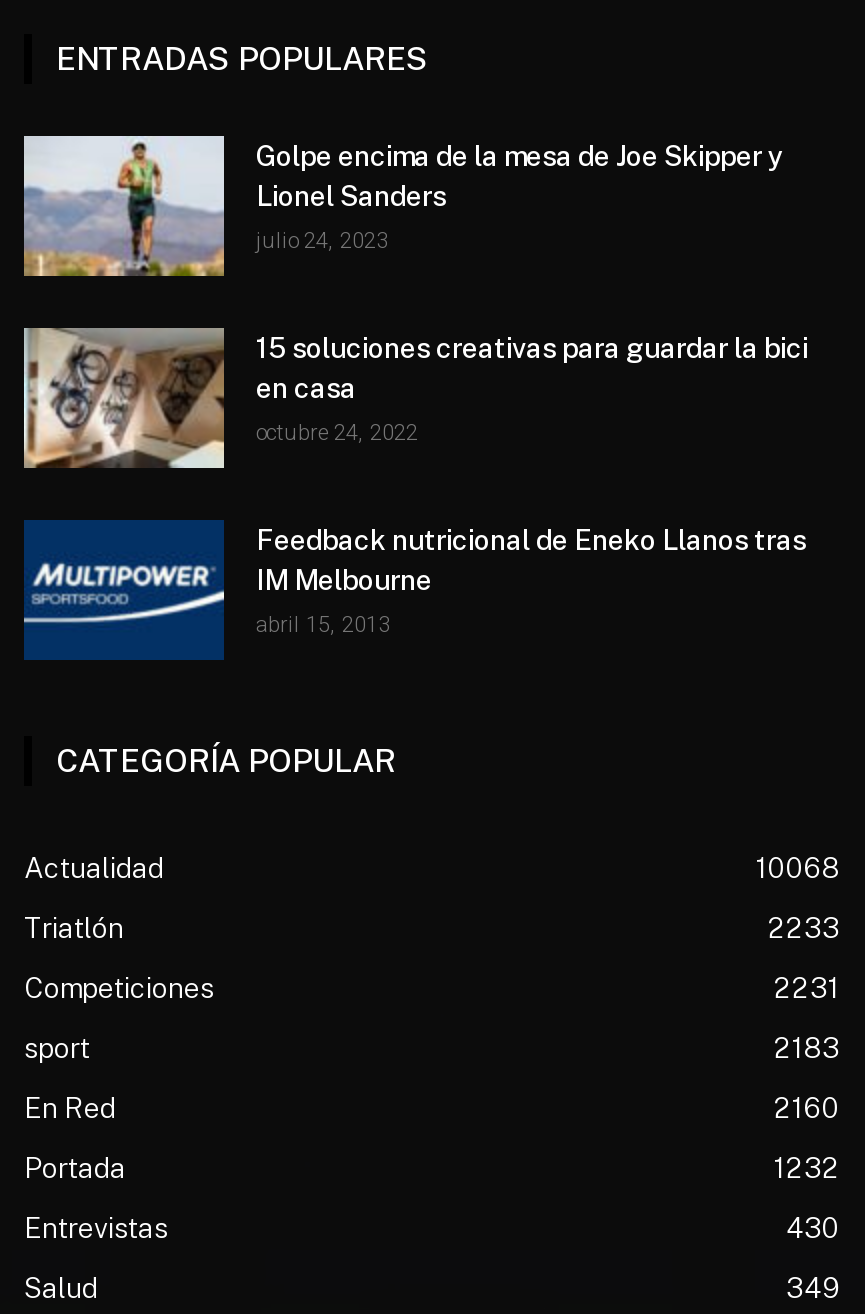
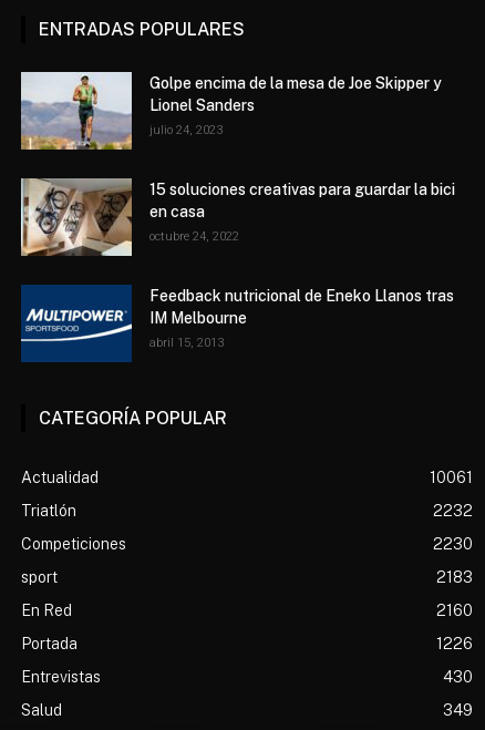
[756,852,840,884] 10068 -> [430,468,473,486] 10061
[768,912,840,944] 2233 -> [433,501,473,519] 2232
[774,972,840,1004] 2231 -> [433,535,473,552] 2230
[774,1152,840,1184] 1232 -> [436,634,473,652] 1226

